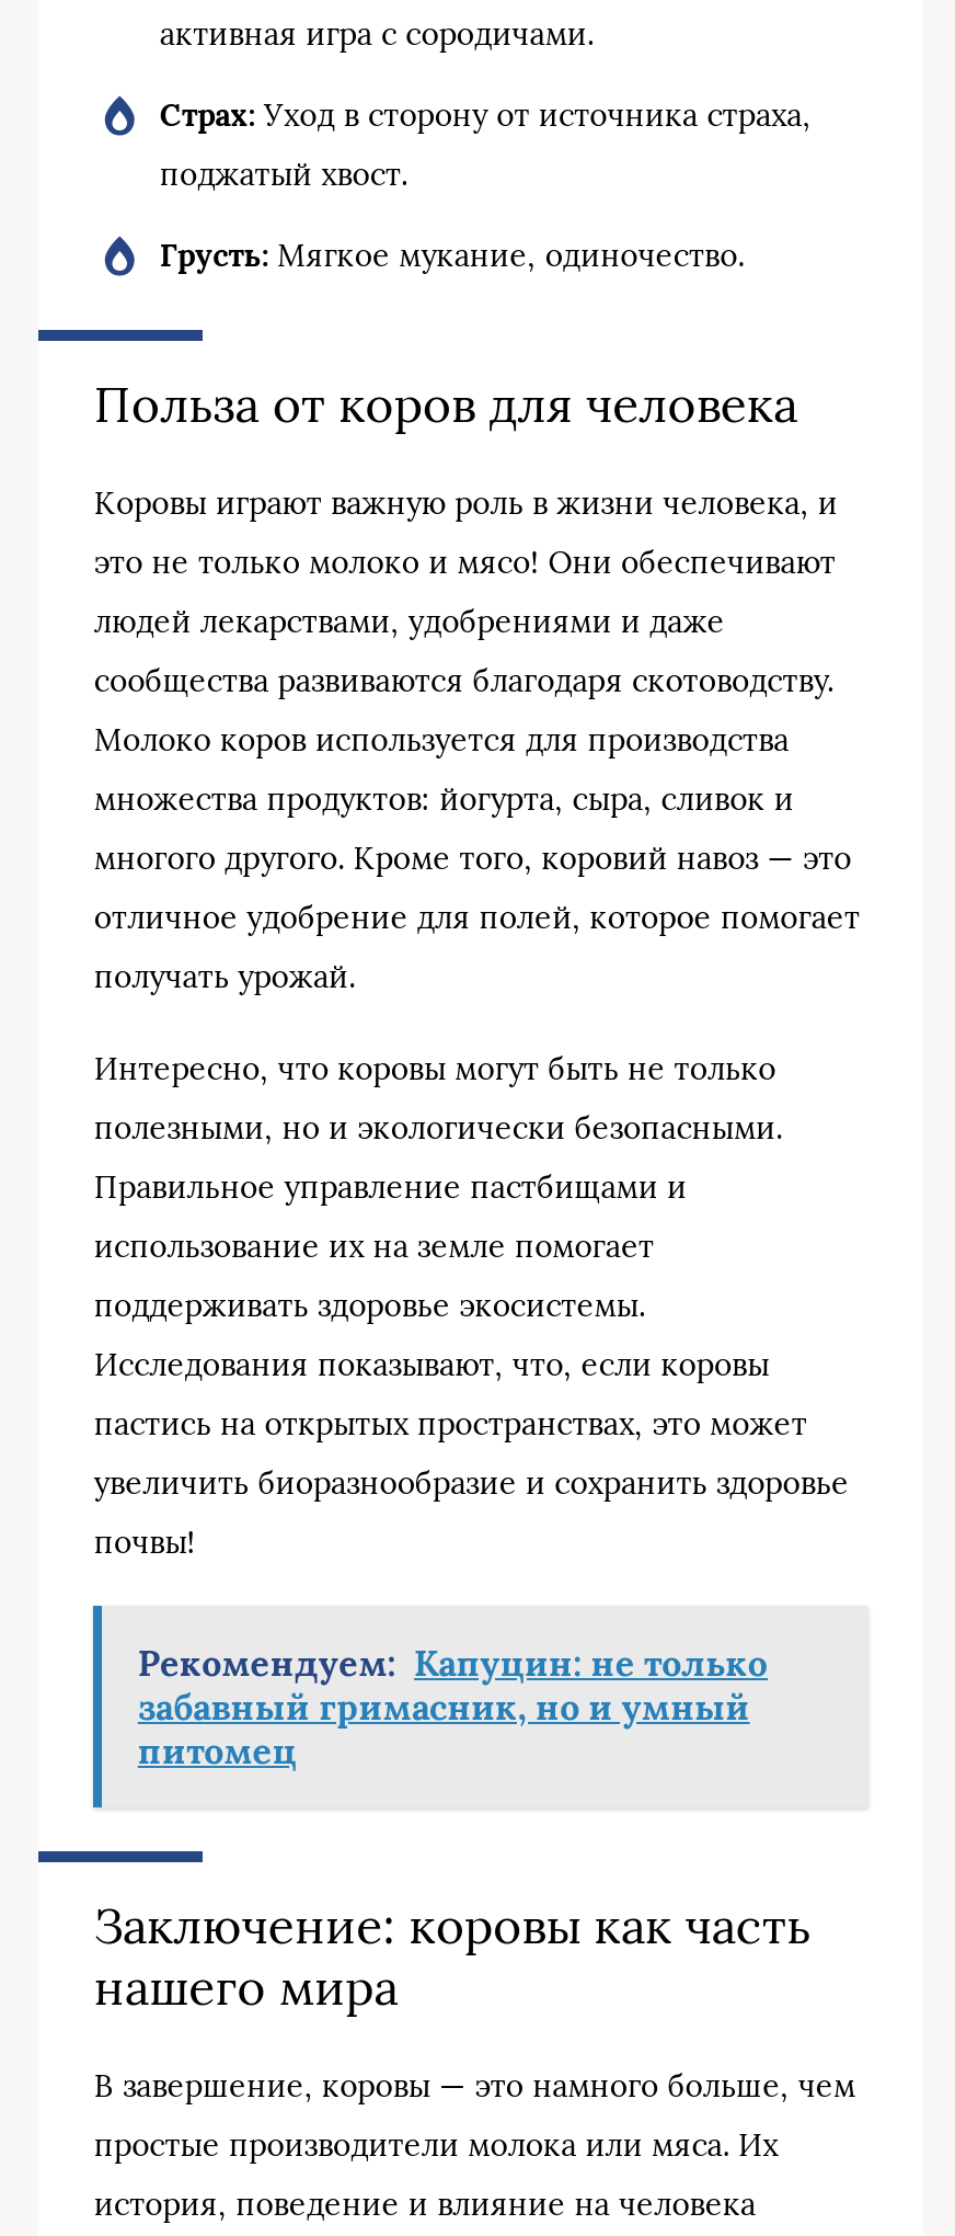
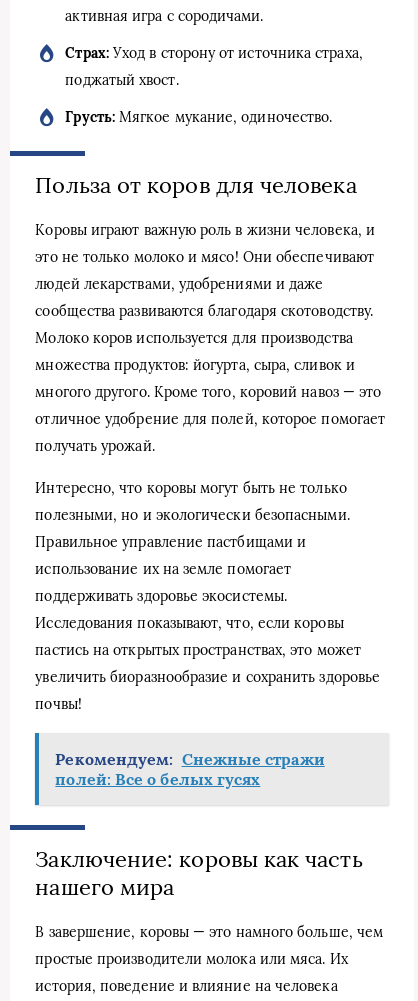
[138,1640,768,1772] Рекомендуем: Капуцин: не только | забавный гримасник, но и умный | питомец -> [55,749,325,789] Рекомендуем: Снежные стражи | полей: Все о белых гусях

